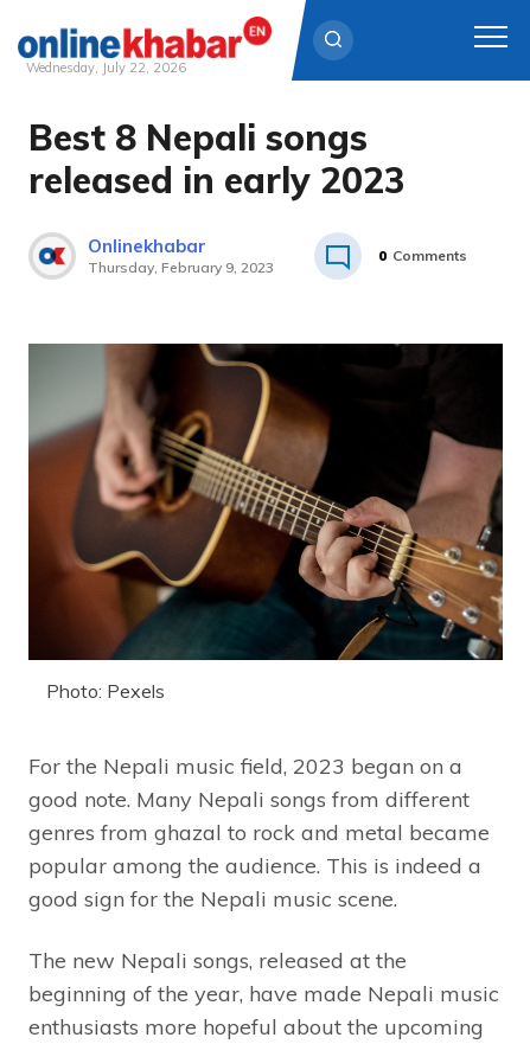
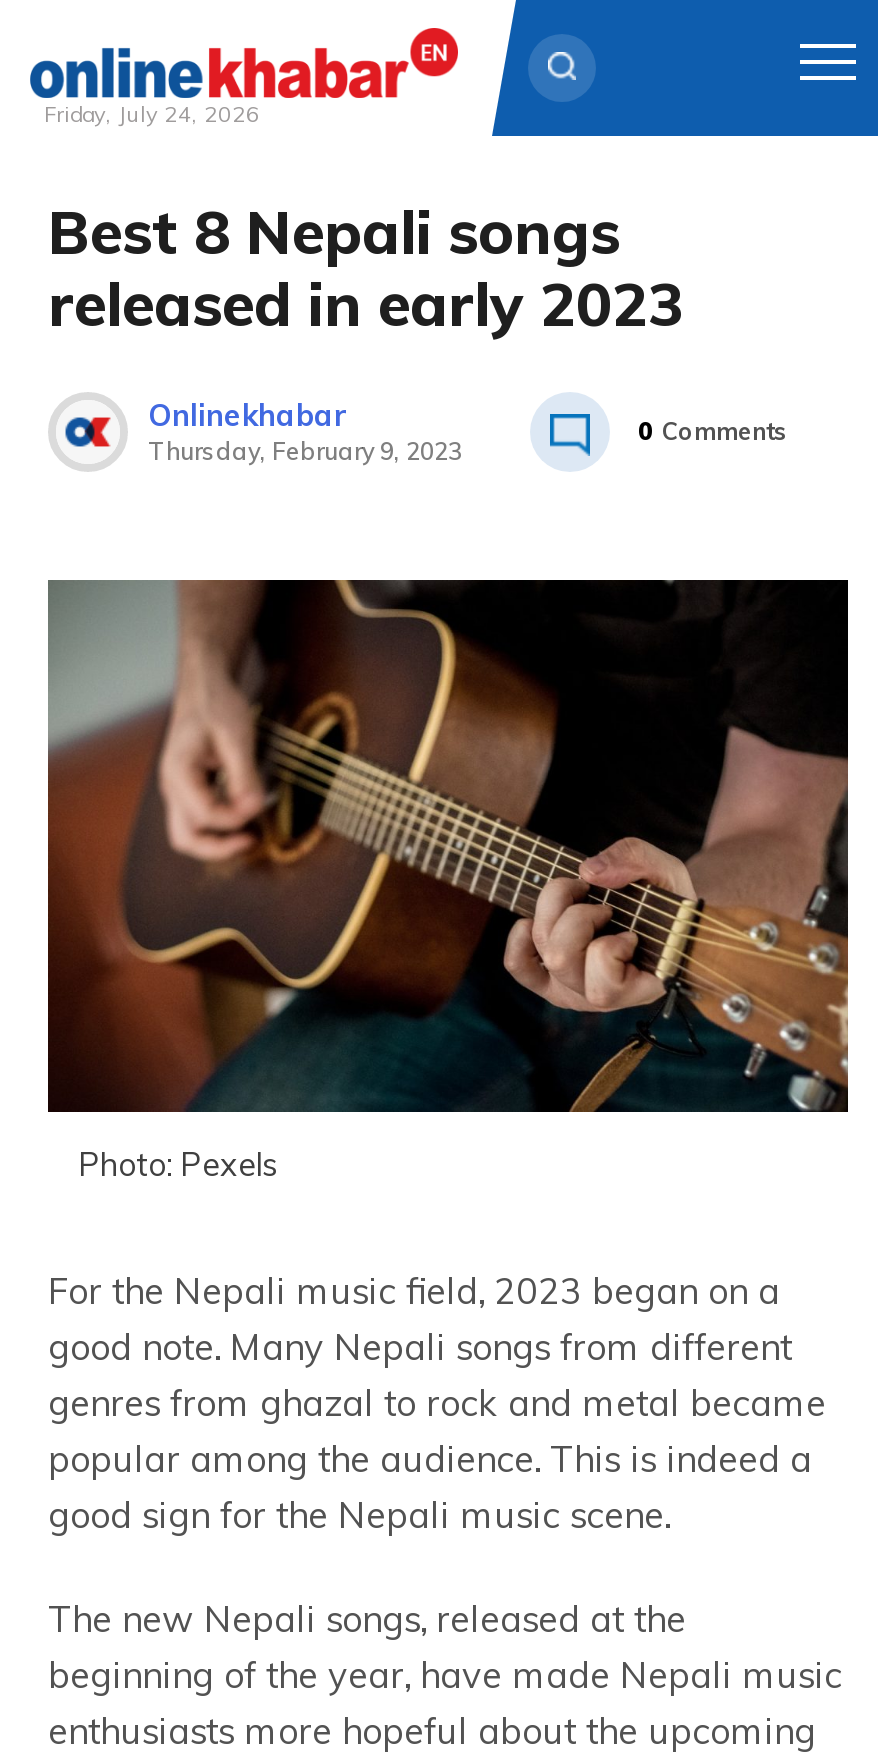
[26,59,186,76] Wednesday, July 22, 2026 -> [44,100,260,128] Friday, July 24, 2026

